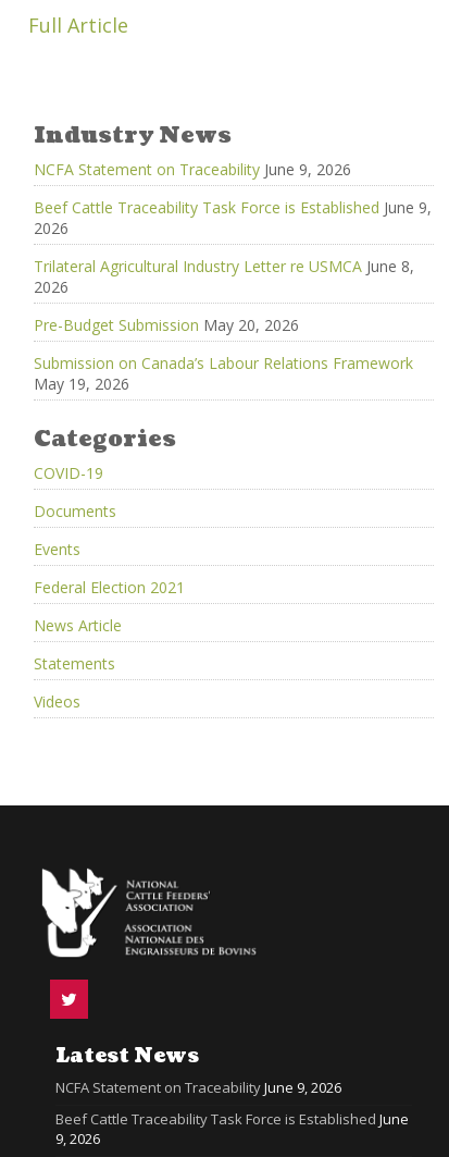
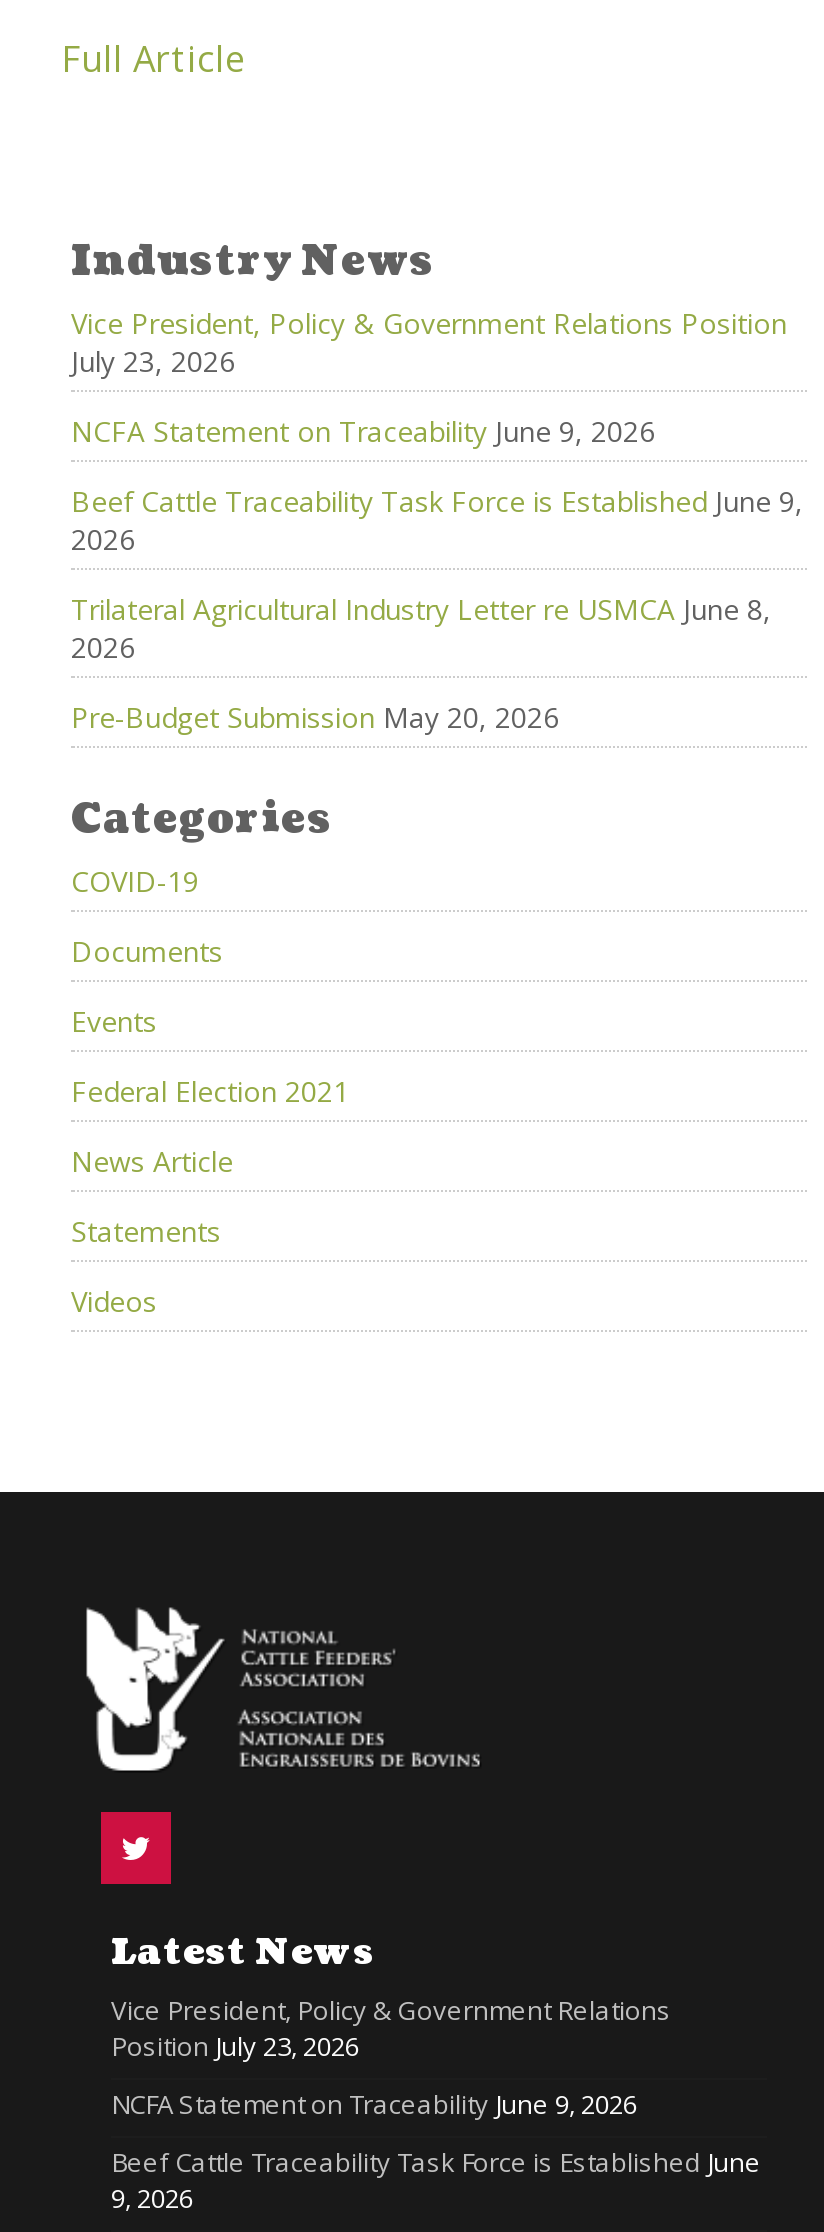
none -> [71,303,787,379] Vice President, Policy & Government Relations Position | July 23, 2026
[34,352,413,394] Submission on Canada’s Labour Relations Framework | May 19, 2026 -> none
none -> [111,1991,671,2063] Vice President, Policy & Government Relations | Position July 23, 2026

